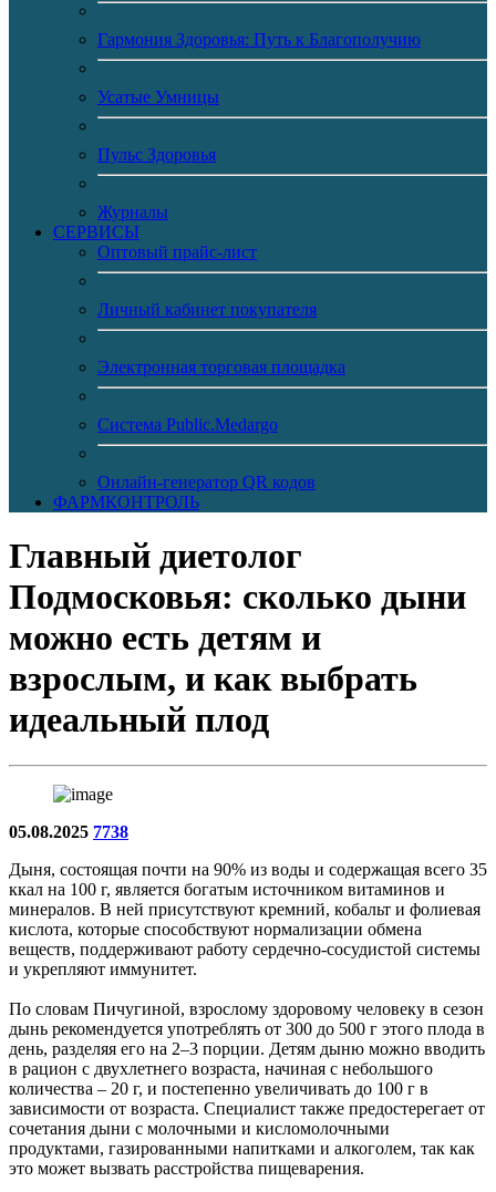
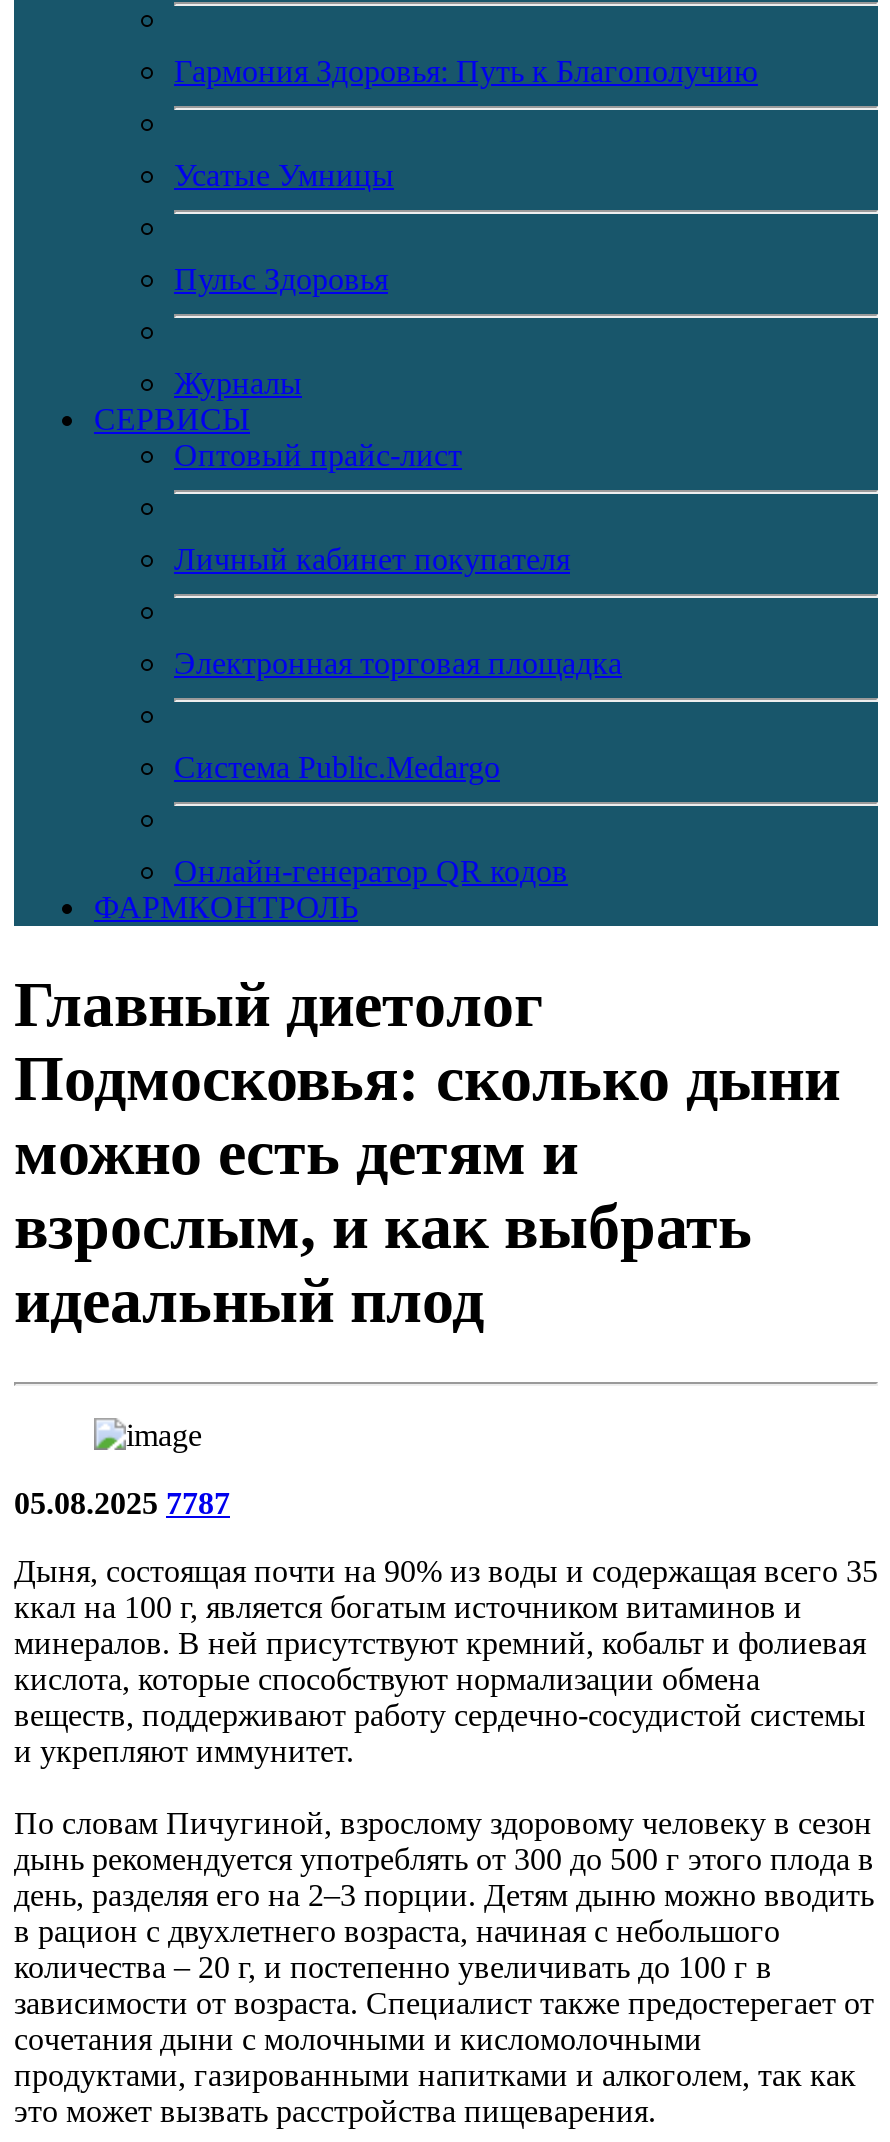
[9,822,128,841] 05.08.2025 7738 -> [14,1486,230,1520] 05.08.2025 7787

